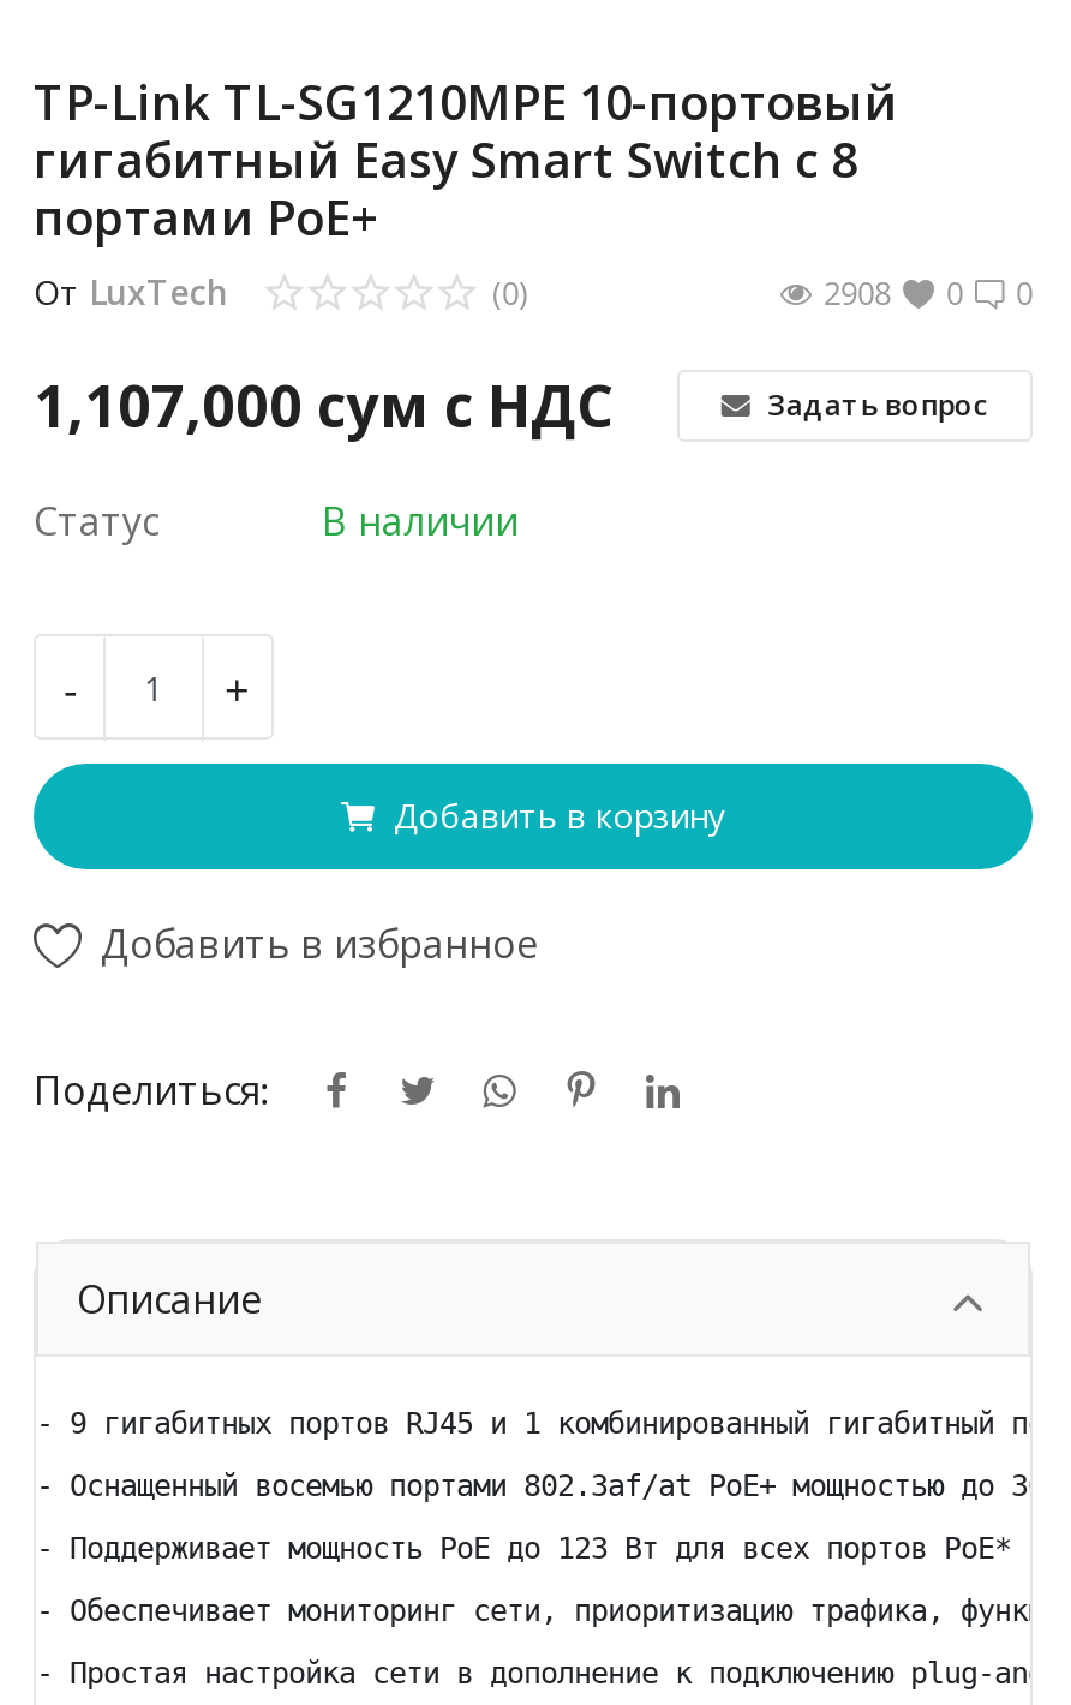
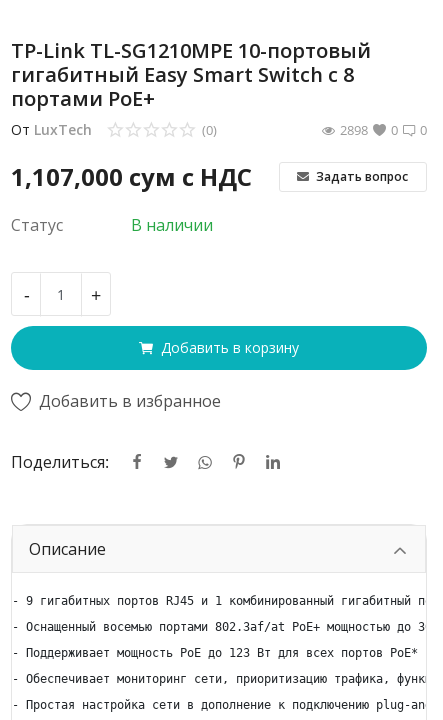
[824,271,1033,315] 2908 0 0 -> [340,121,427,139] 2898 0 0

